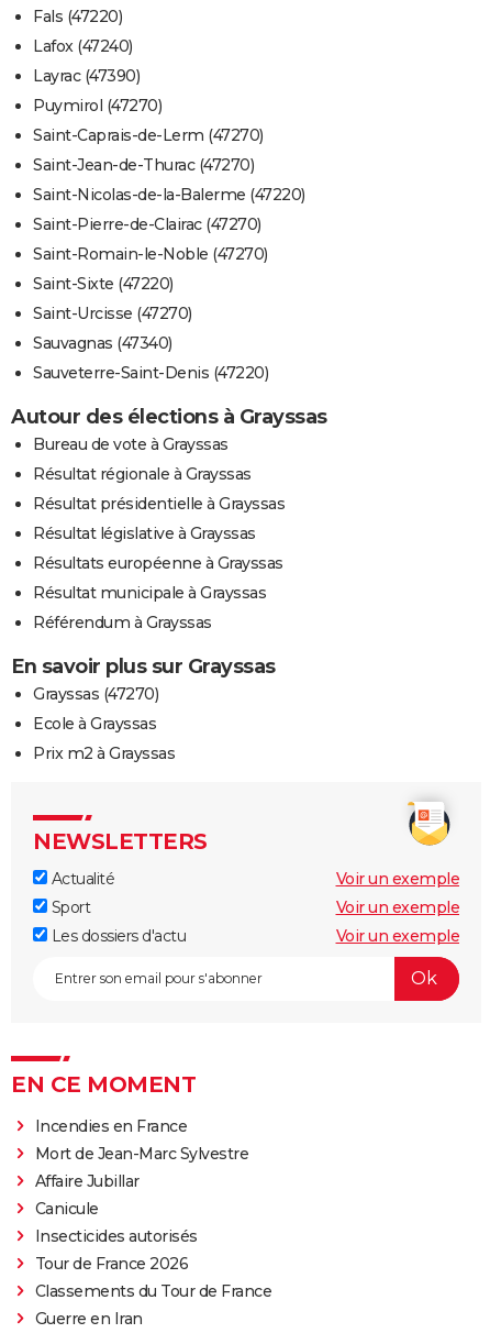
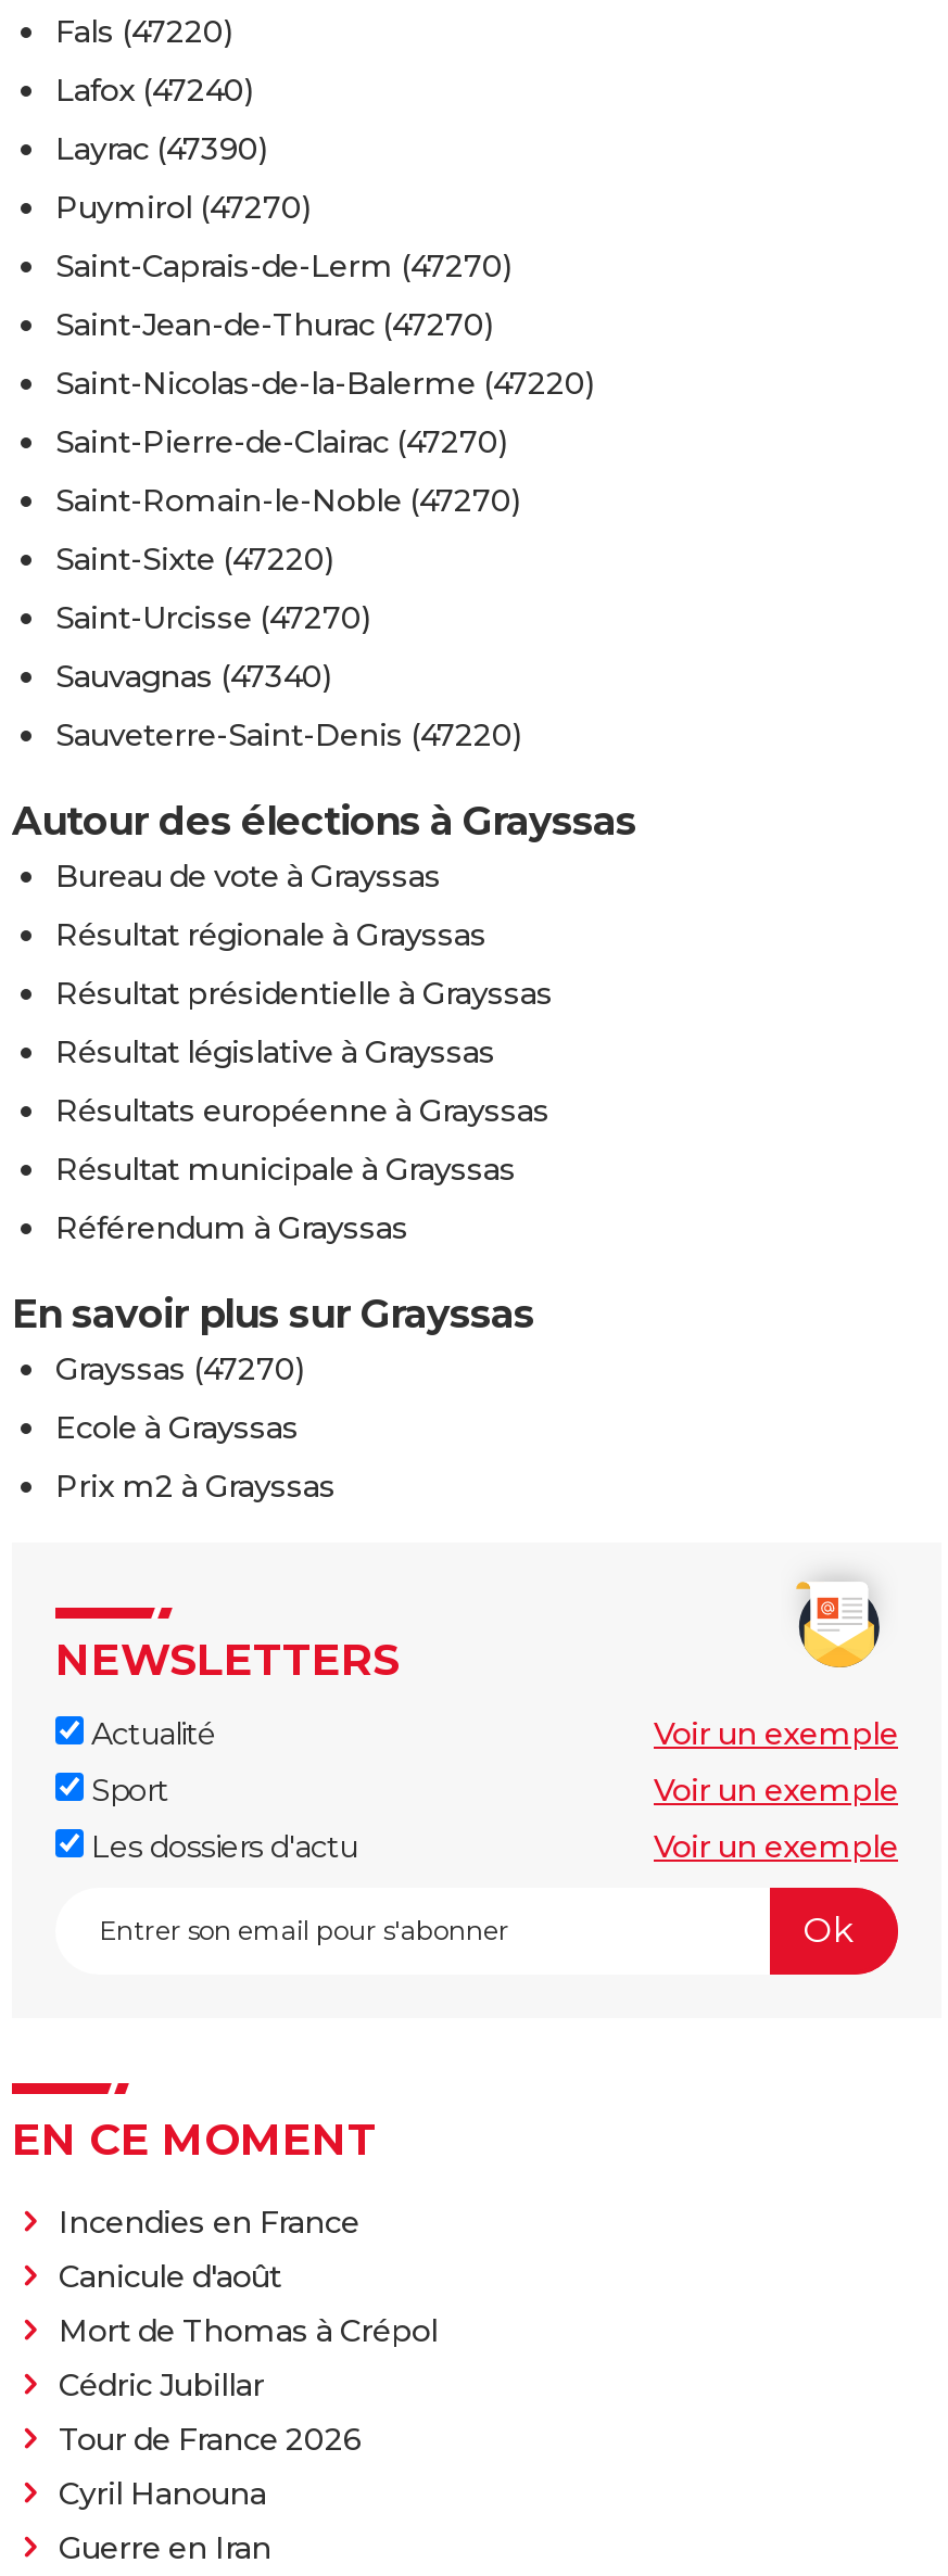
[35,1143,248,1246] Mort de Jean-Marc Sylvestre | Affaire Jubillar | Canicule | Insecticides autorisés -> [59,2256,438,2403] Canicule d'août | Mort de Thomas à Crépol | Cédric Jubillar
[35,1281,271,1301] Classements du Tour de France -> [59,2473,266,2512] Cyril Hanouna

